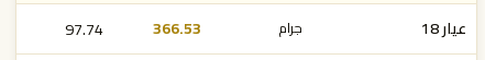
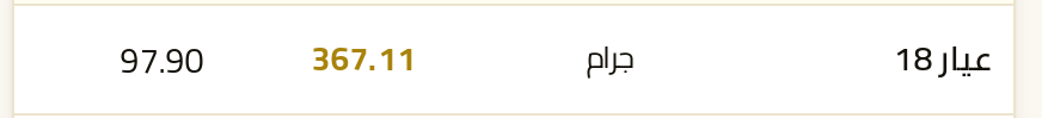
[65,15,104,44] 97.74 -> [120,28,204,93] 97.90
[153,15,201,43] 366.53 -> [311,28,416,90] 367.11

